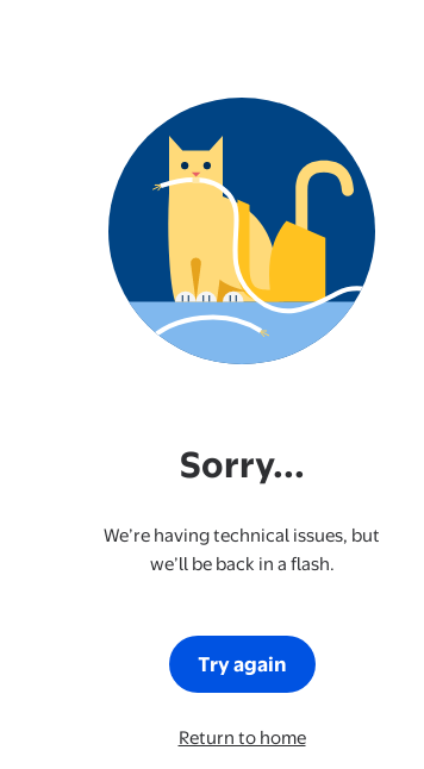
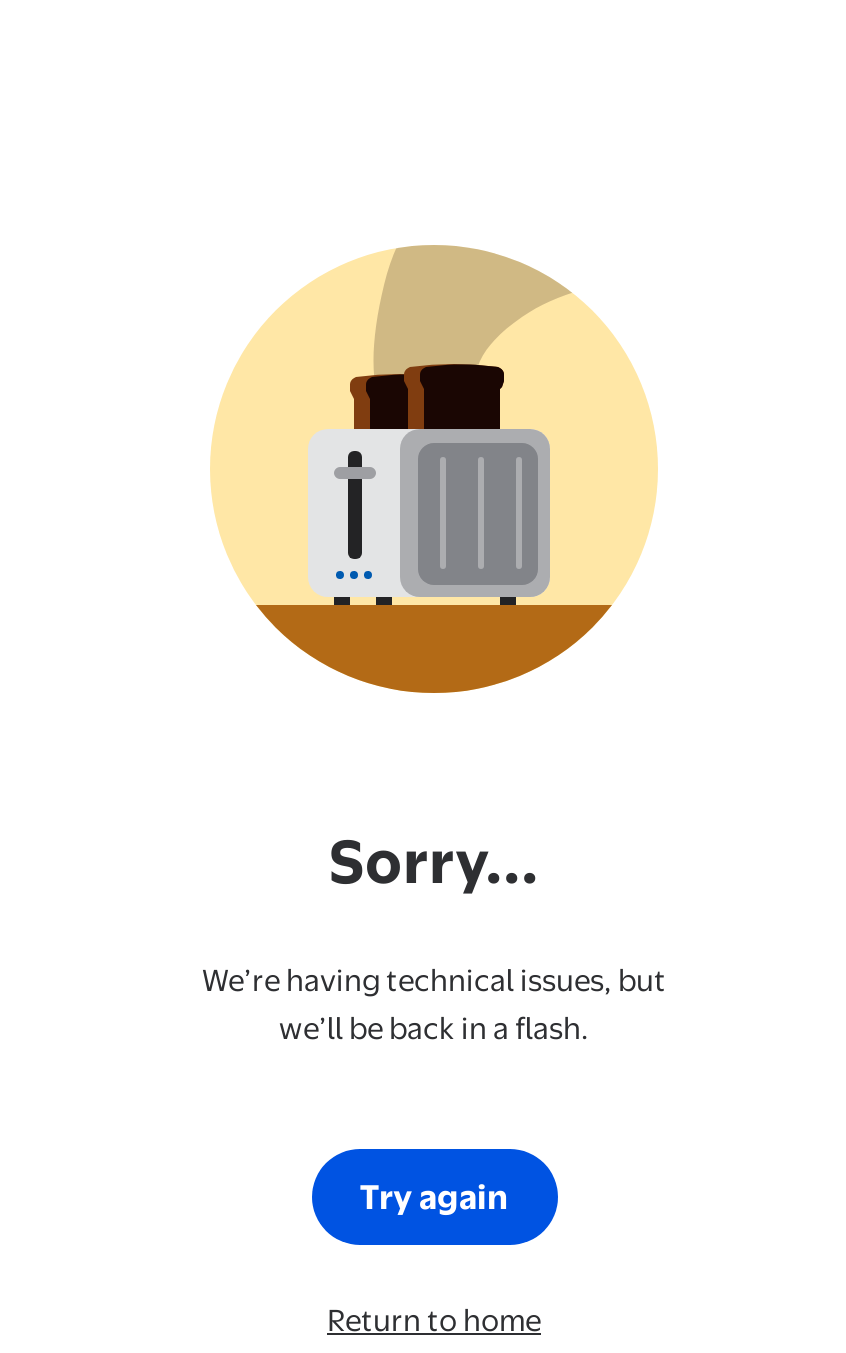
[107,96,376,365] [image] -> [210,245,658,695] [image]

